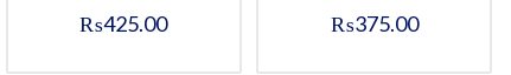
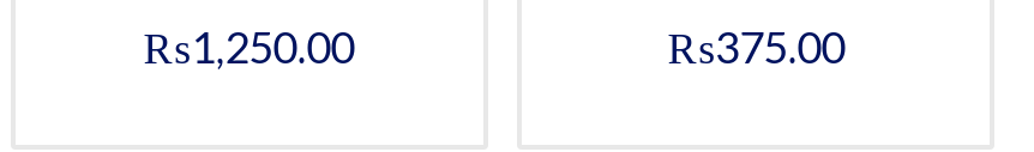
[80,11,167,36] ₨425.00 -> [143,21,354,73] ₨1,250.00

